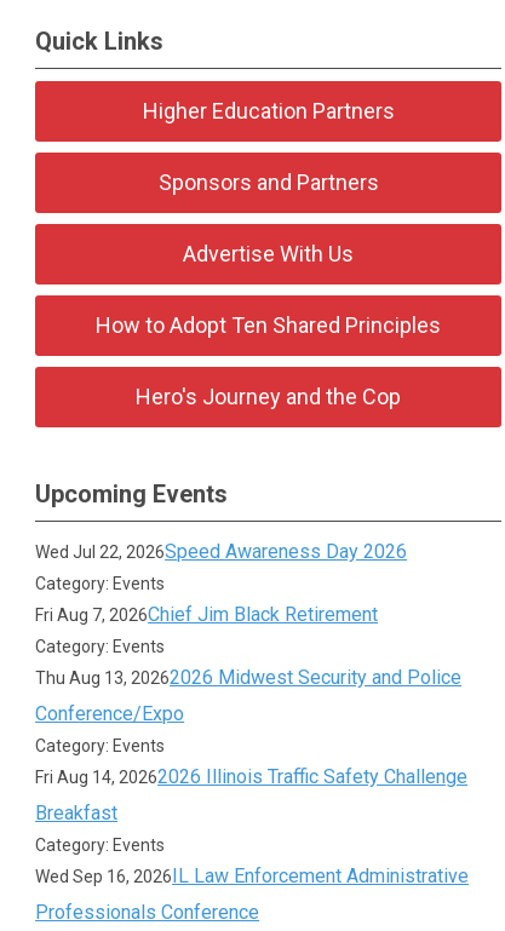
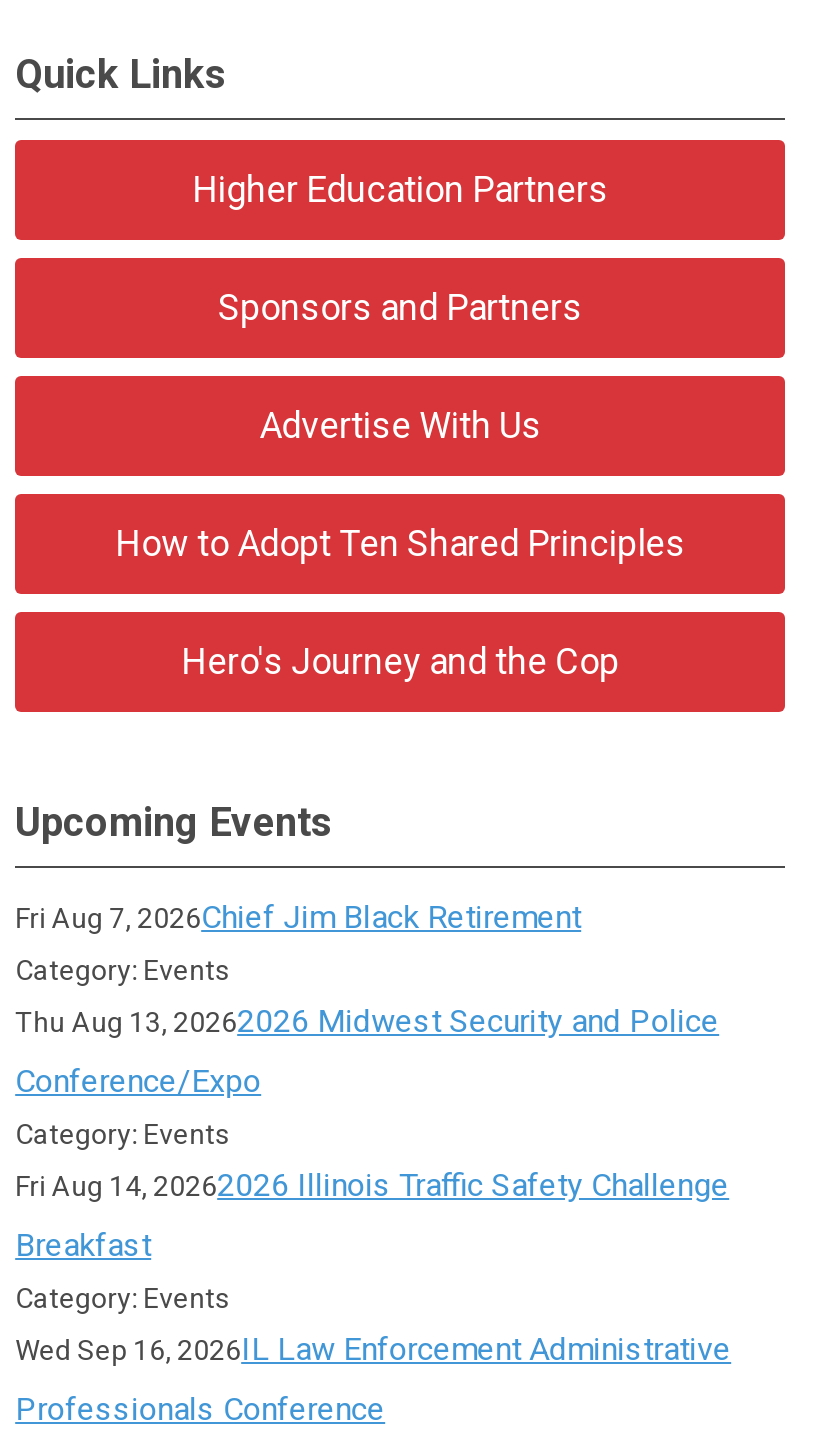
[35,540,407,593] Wed Jul 22, 2026Speed Awareness Day 2026 | Category: Events -> none

